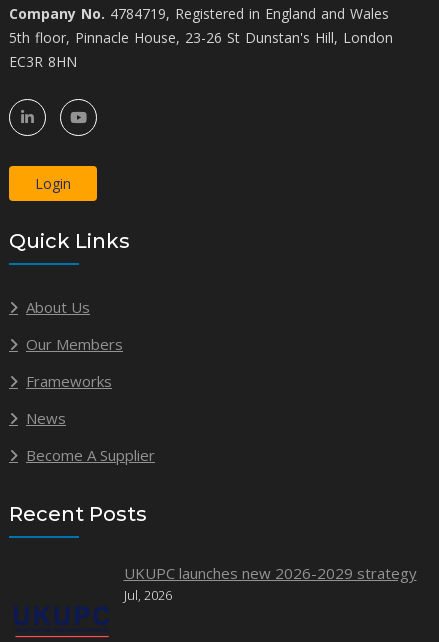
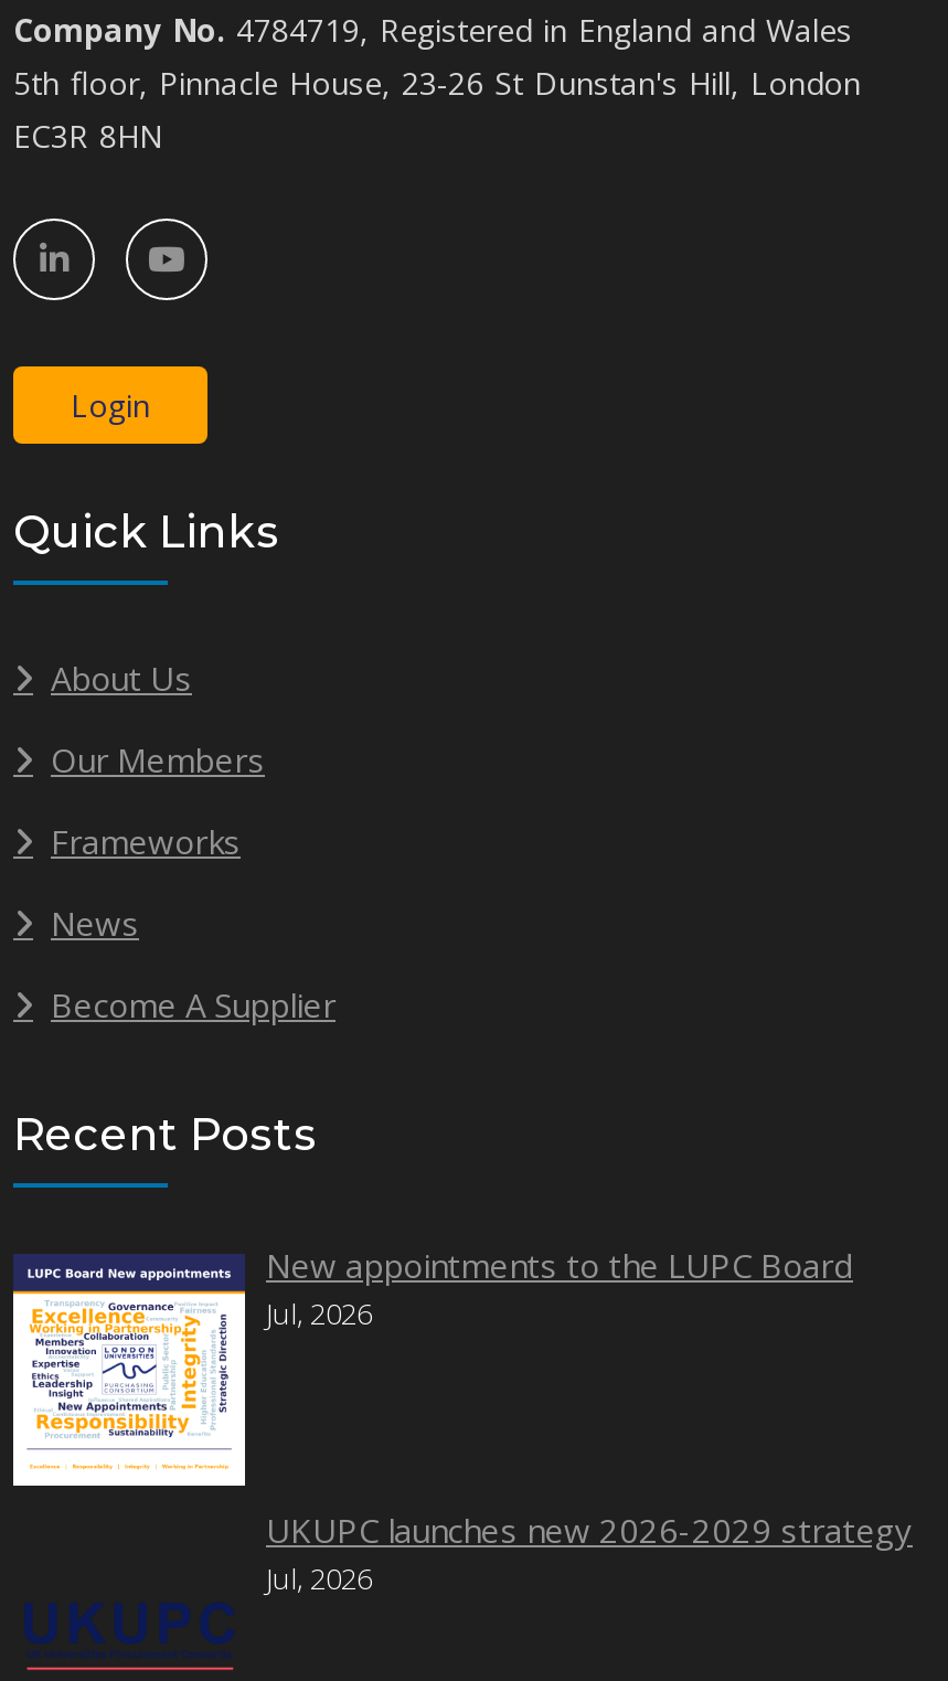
none -> [11,1243,853,1490] [image] | New appointments to the LUPC Board | Jul, 2026

